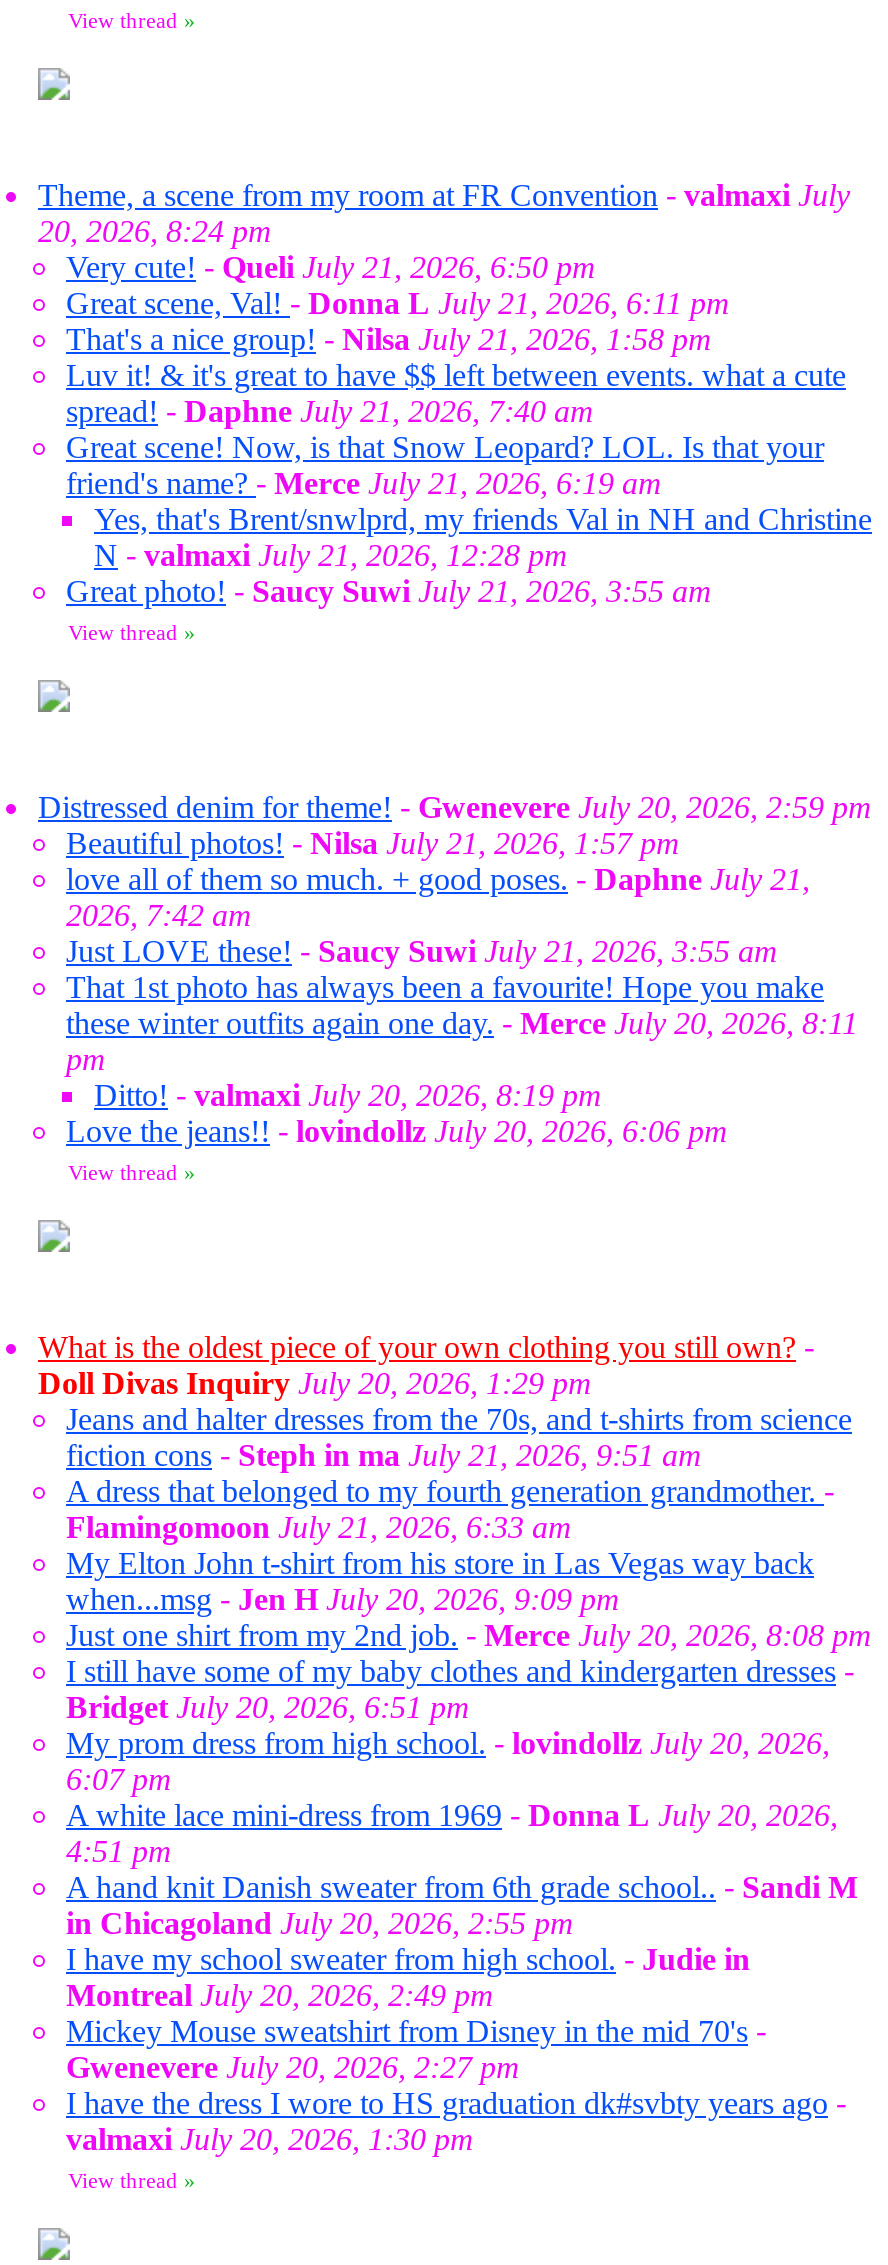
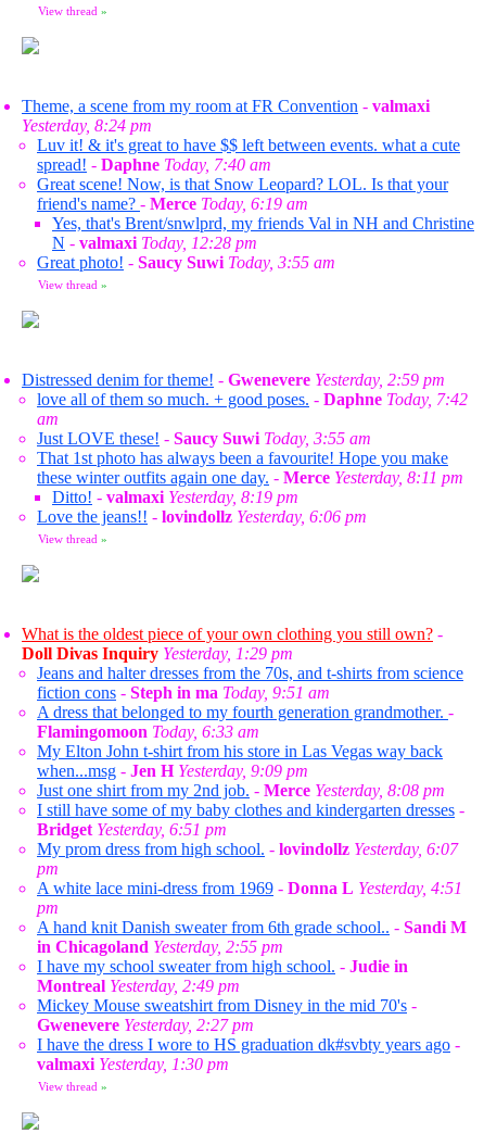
[38,178,850,356] Theme, a scene from my room at FR Convention - valmaxi July | 20, 2026, 8:24 pm | Very cute! - Queli July 21, 2026, 6:50 pm | Great scene, Val! - Donna L July 21, 2026, 6:11 pm | That's a nice group! - Nilsa July 21, 2026, 1:58 pm -> [22,97,430,135] Theme, a scene from my room at FR Convention - valmaxi | Yesterday, 8:24 pm
[66,394,594,428] spread! - Daphne July 21, 2026, 7:40 am -> [37,155,271,174] spread! - Daphne Today, 7:40 am
[66,466,662,500] friend's name? - Merce July 21, 2026, 6:19 am -> [37,194,308,213] friend's name? - Merce Today, 6:19 am
[66,538,712,608] N - valmaxi July 21, 2026, 12:28 pm | Great photo! - Saucy Suwi July 21, 2026, 3:55 am -> [37,234,335,272] N - valmaxi Today, 12:28 pm | Great photo! - Saucy Suwi Today, 3:55 am
[38,790,872,968] Distressed denim for theme! - Gwenevere July 20, 2026, 2:59 pm | Beautiful photos! - Nilsa July 21, 2026, 1:57 pm | love all of them so much. + good poses. - Daphne July 21, | 2026, 7:42 am | Just LOVE these! - Saucy Suwi July 21, 2026, 3:55 am -> [22,370,468,448] Distressed denim for theme! - Gwenevere Yesterday, 2:59 pm | love all of them so much. + good poses. - Daphne Today, 7:42 | am | Just LOVE these! - Saucy Suwi Today, 3:55 am
[66,1006,858,1148] these winter outfits again one day. - Merce July 20, 2026, 8:11 | pm | Ditto! - valmaxi July 20, 2026, 8:19 pm | Love the jeans!! - lovindollz July 20, 2026, 6:06 pm -> [37,468,463,526] these winter outfits again one day. - Merce Yesterday, 8:11 pm | Ditto! - valmaxi Yesterday, 8:19 pm | Love the jeans!! - lovindollz Yesterday, 6:06 pm
[38,1366,592,1400] Doll Divas Inquiry July 20, 2026, 1:29 pm -> [22,644,293,663] Doll Divas Inquiry Yesterday, 1:29 pm
[66,1438,702,1472] fiction cons - Steph in ma July 21, 2026, 9:51 am -> [37,683,330,702] fiction cons - Steph in ma Today, 9:51 am
[66,1510,572,1544] Flamingomoon July 21, 2026, 6:33 am -> [37,722,259,741] Flamingomoon Today, 6:33 am
[66,1582,872,1652] when...msg - Jen H July 20, 2026, 9:09 pm | Just one shirt from my 2nd job. - Merce July 20, 2026, 8:08 pm -> [37,761,445,800] when...msg - Jen H Yesterday, 9:09 pm | Just one shirt from my 2nd job. - Merce Yesterday, 8:08 pm
[66,1690,838,1868] Bridget July 20, 2026, 6:51 pm | My prom dress from high school. - lovindollz July 20, 2026, | 6:07 pm | A white lace mini-dress from 1969 - Donna L July 20, 2026, | 4:51 pm -> [37,820,462,917] Bridget Yesterday, 6:51 pm | My prom dress from high school. - lovindollz Yesterday, 6:07 | pm | A white lace mini-dress from 1969 - Donna L Yesterday, 4:51 | pm
[66,1906,574,1940] in Chicagoland July 20, 2026, 2:55 pm -> [37,937,283,956] in Chicagoland Yesterday, 2:55 pm
[66,1978,494,2012] Montreal July 20, 2026, 2:49 pm -> [37,977,240,995] Montreal Yesterday, 2:49 pm
[66,2050,520,2084] Gwenevere July 20, 2026, 2:27 pm -> [37,1016,254,1034] Gwenevere Yesterday, 2:27 pm
[66,2122,474,2156] valmaxi July 20, 2026, 1:30 pm -> [37,1055,229,1073] valmaxi Yesterday, 1:30 pm

